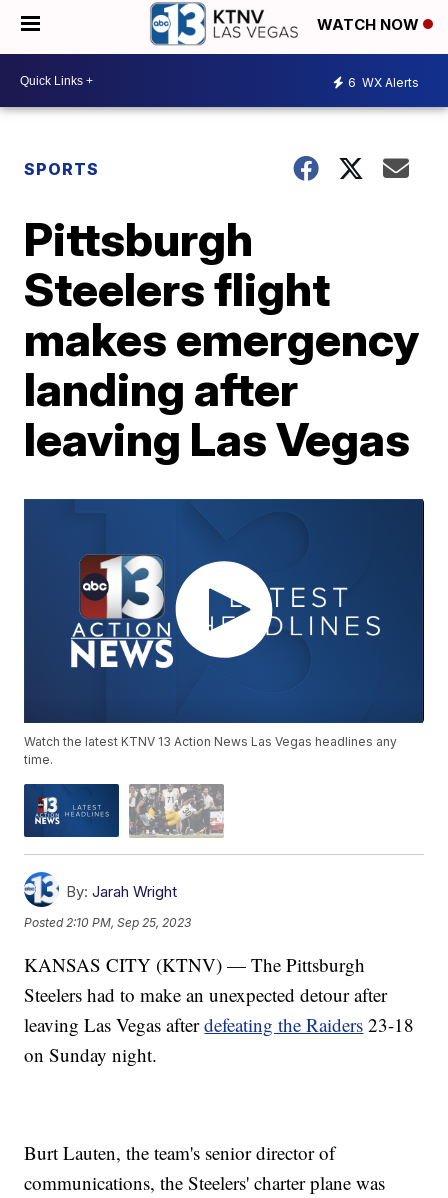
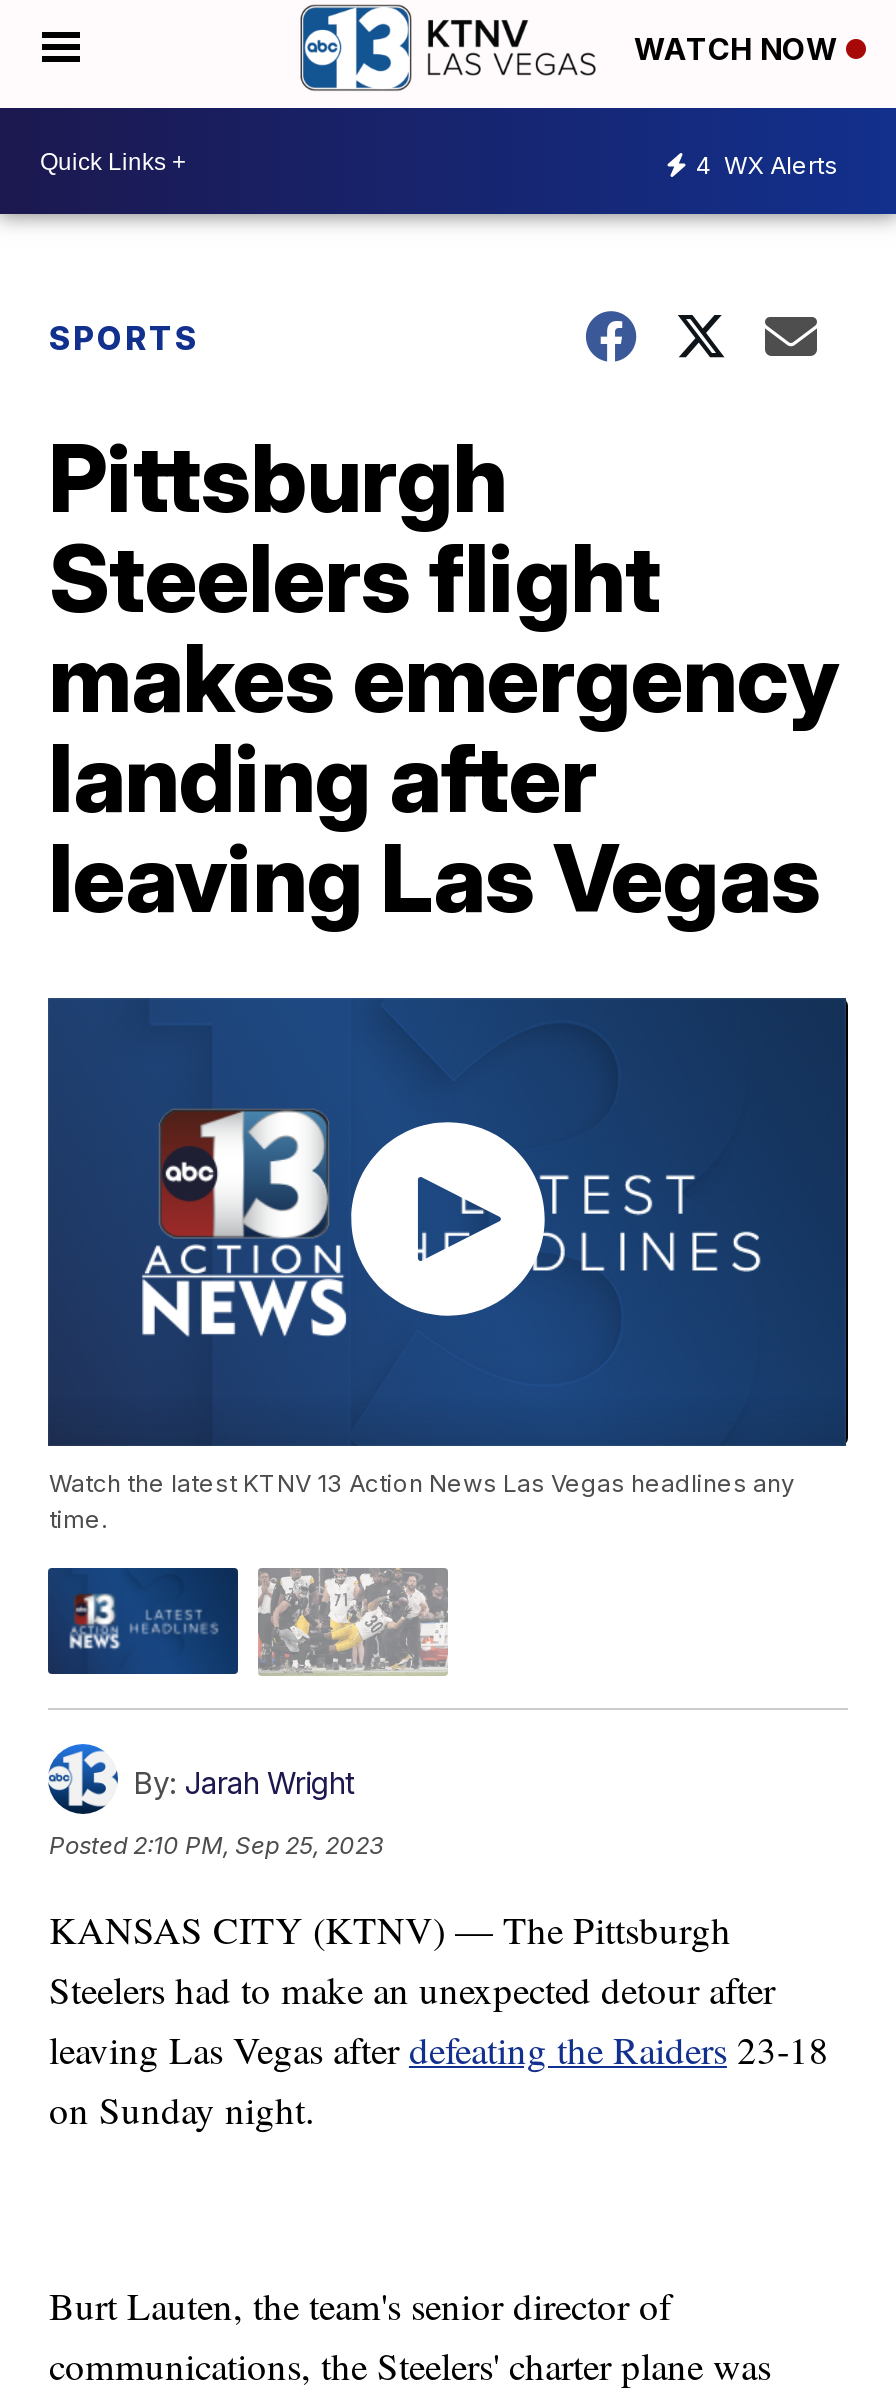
[348,74,419,89] 6 WX Alerts -> [696,149,838,179] 4 WX Alerts

